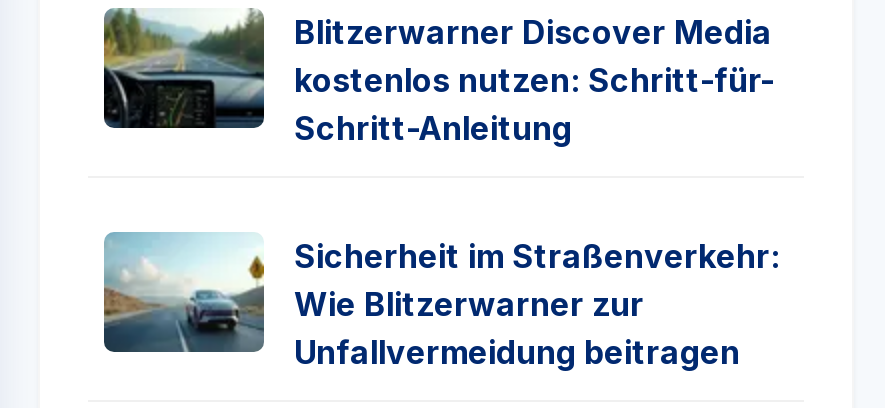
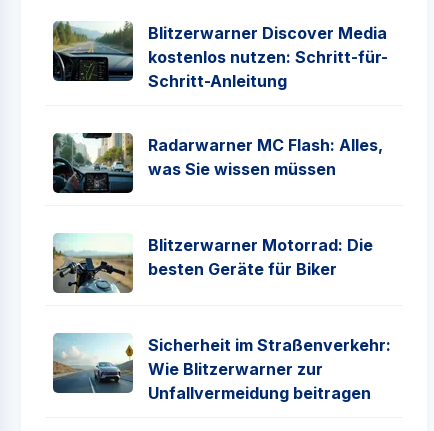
none -> [52,132,383,194] [image] | Radarwarner MC Flash: Alles, | was Sie wissen müssen
none -> [52,233,373,294] [image] | Blitzerwarner Motorrad: Die | besten Geräte für Biker

